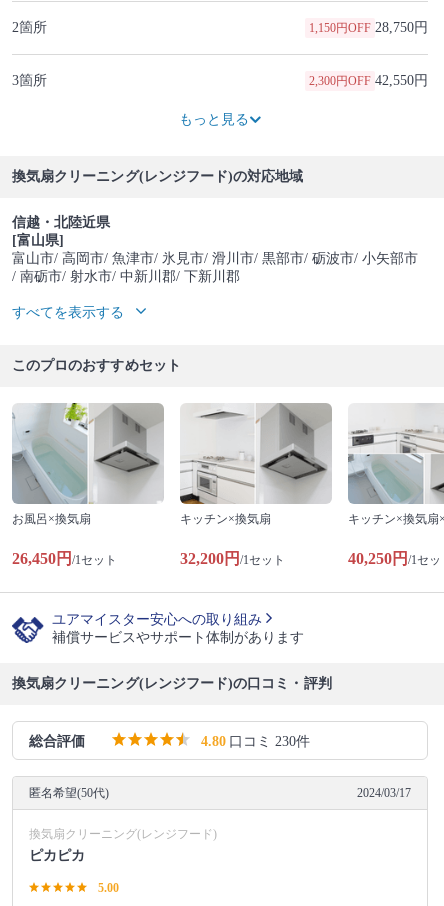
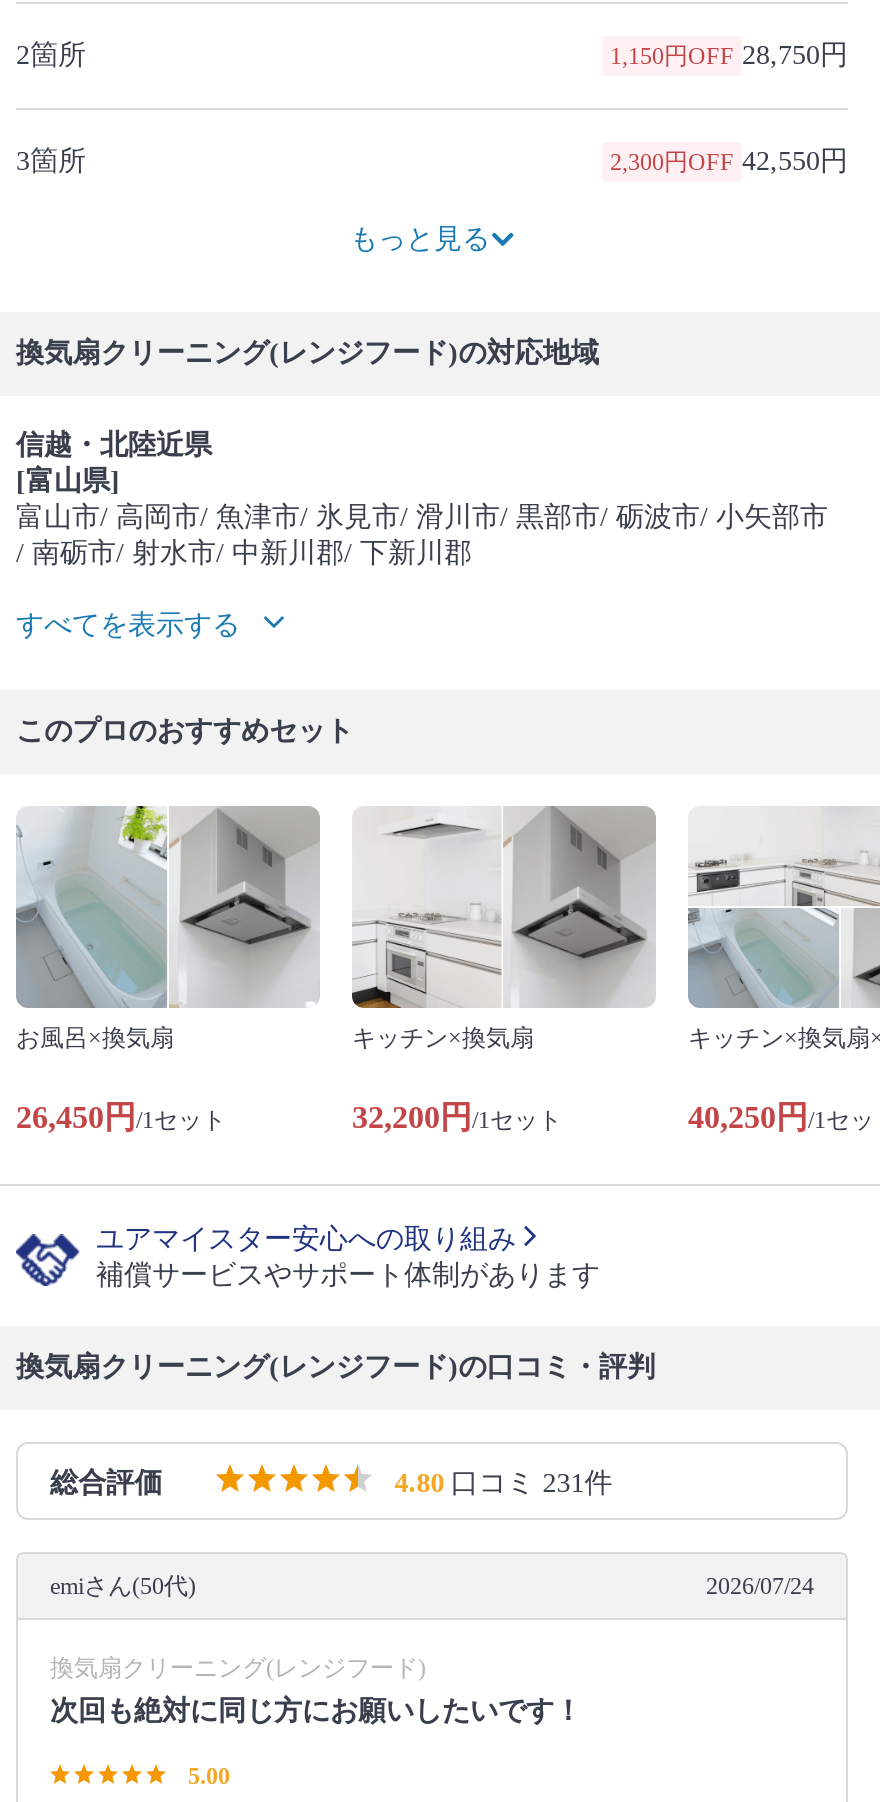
[201,734,310,749] 4.80 口コミ 230件 -> [395,1469,613,1499] 4.80 口コミ 231件
[29,786,411,800] 匿名希望(50代) | 2024/03/17 -> [50,1572,814,1600] emiさん(50代) | 2026/07/24
[29,848,85,863] ピカピカ -> [50,1697,582,1727] 次回も絶対に同じ方にお願いしたいです！

